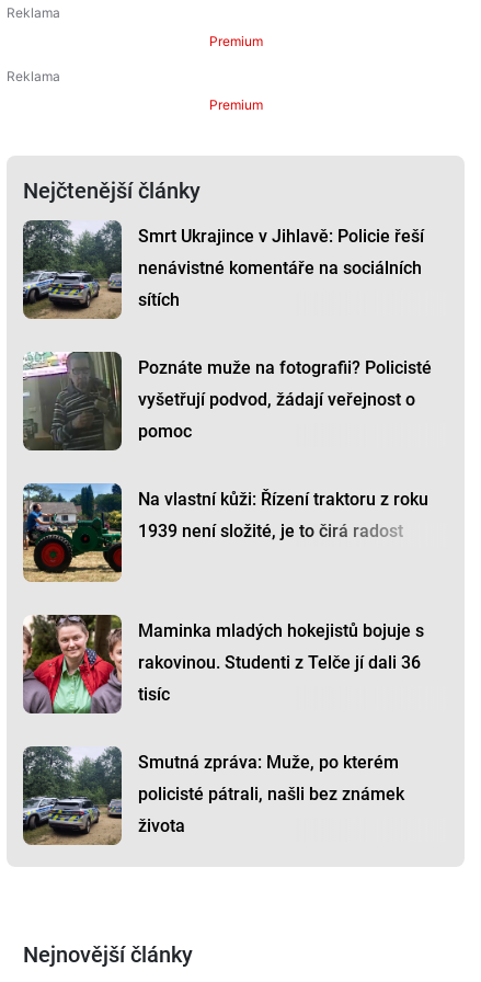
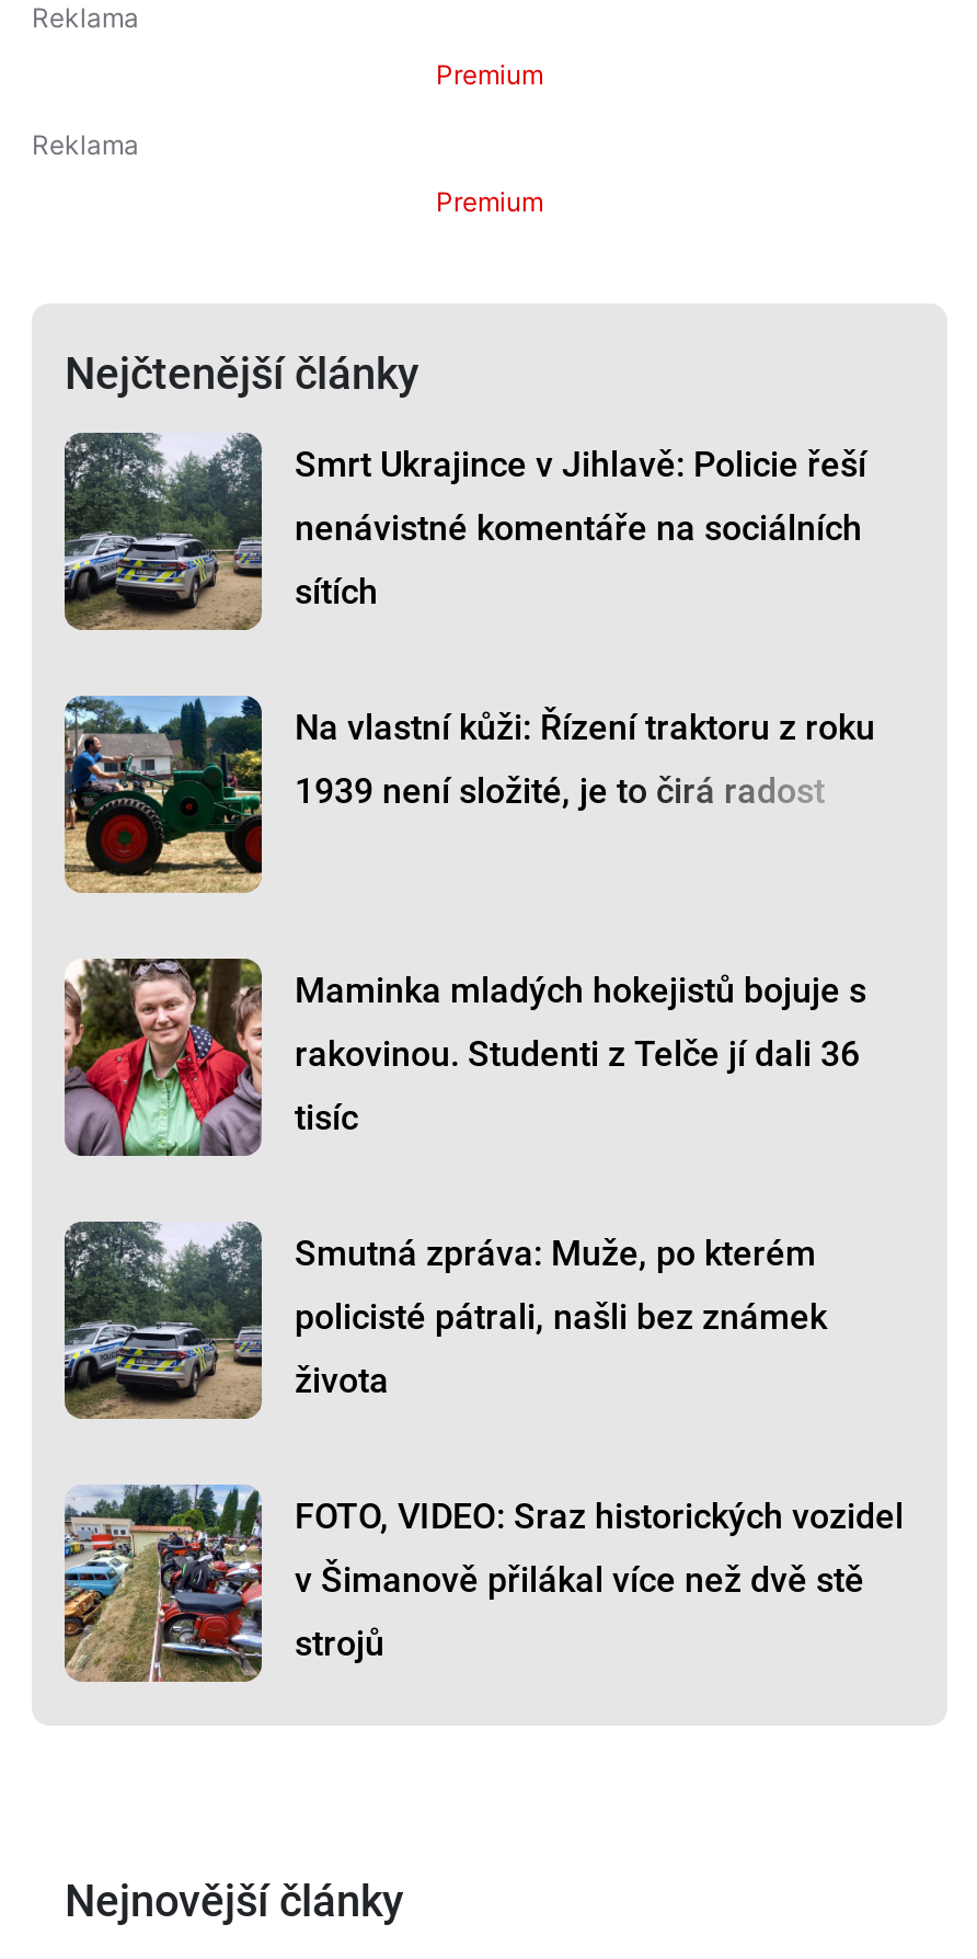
[23,351,432,452] [image] | Poznáte muže na fotografii? Policisté | vyšetřují podvod, žádají veřejnost o | pomoc -> none
moved [21,482,428,836] -> [60,694,875,1401]: [image] | Na vlastní kůži: Řízení traktoru z roku | Maminka mladých hokejistů bojuje s | rakovinou. Studenti z Telče jí dali 36 | tisíc | Smutná zpráva: Muže, po kterém | policisté pátrali, našli bez známek | života
none -> [62,1482,904,1680] [image] | FOTO, VIDEO: Sraz historických vozidel | v Šimanově přilákal více než dvě stě | strojů

